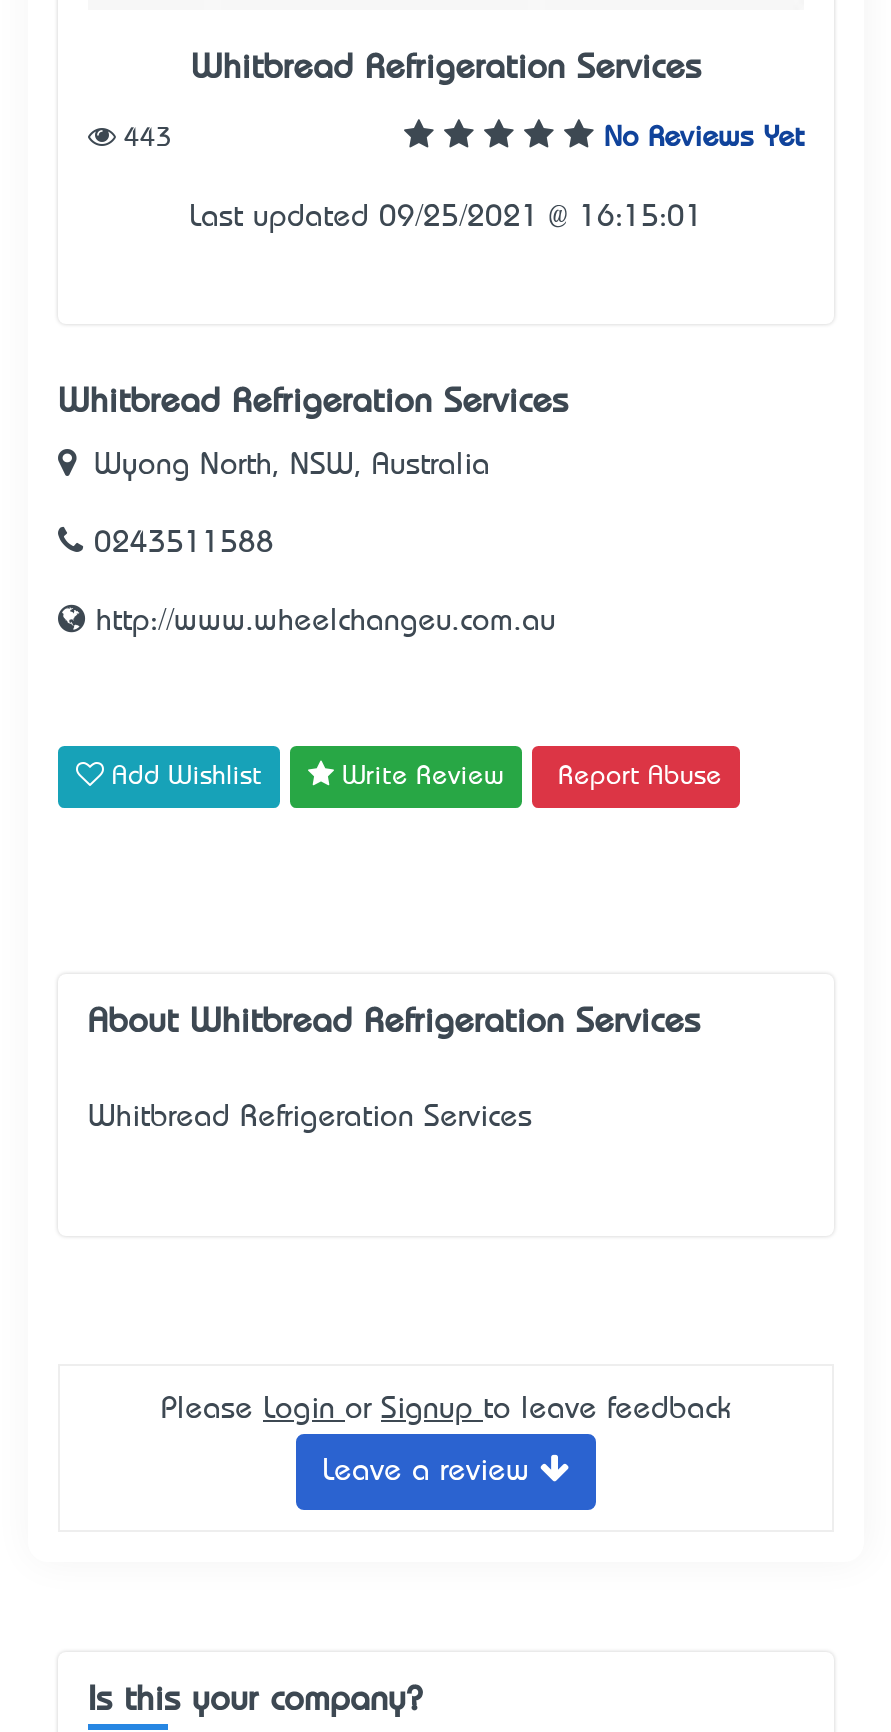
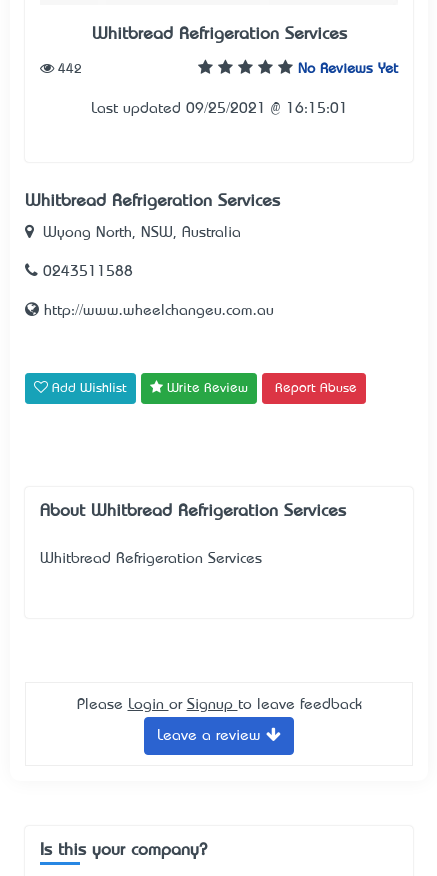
[116,126,172,152] 443 -> [54,63,82,76] 442

